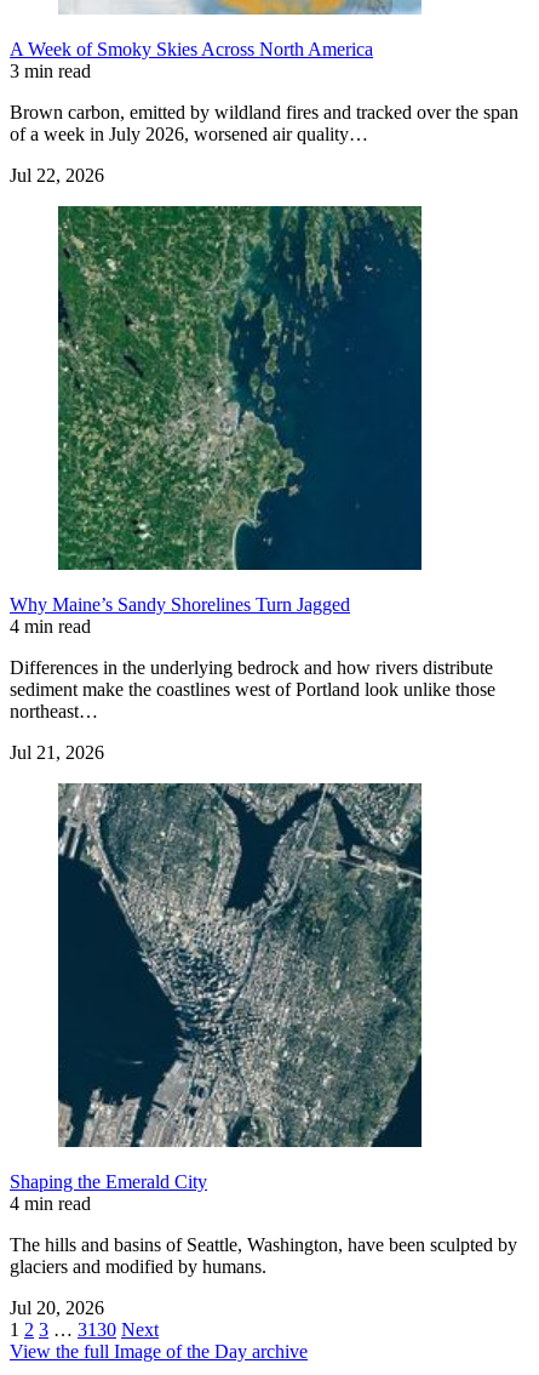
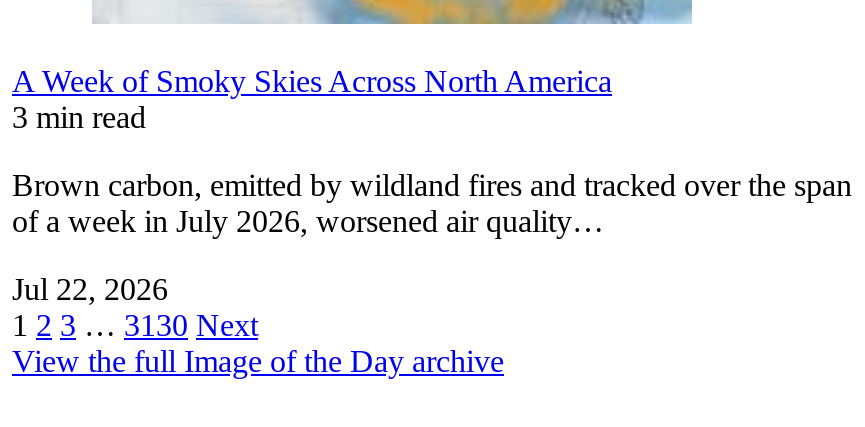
[10,205,495,763] [image] | Why Maine’s Sandy Shorelines Turn Jagged | 4 min read | Differences in the underlying bedrock and how rivers distribute | sediment make the coastlines west of Portland look unlike those | northeast… | Jul 21, 2026 -> none
[10,782,517,1318] [image] | Shaping the Emerald City | 4 min read | The hills and basins of Seattle, Washington, have been sculpted by | glaciers and modified by humans. | Jul 20, 2026 -> none

